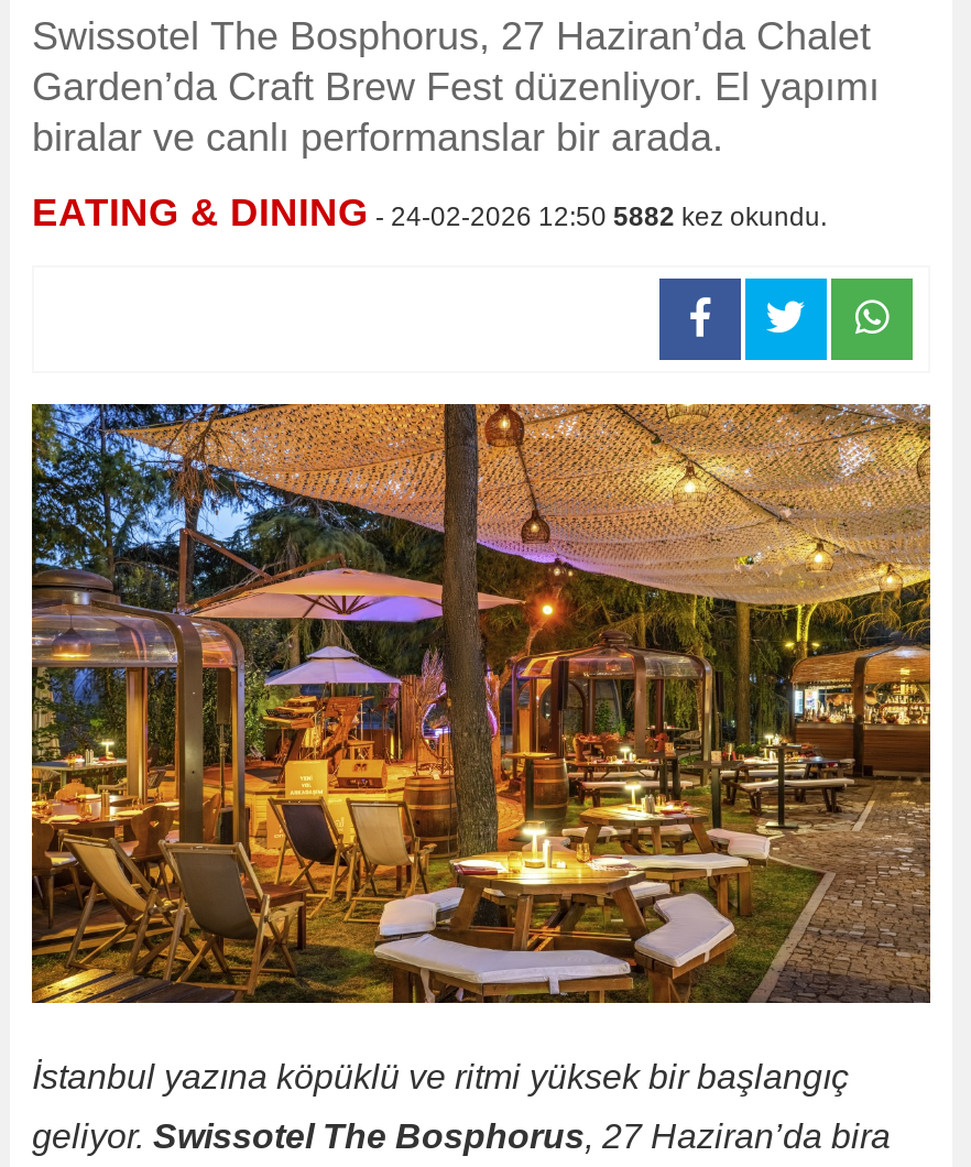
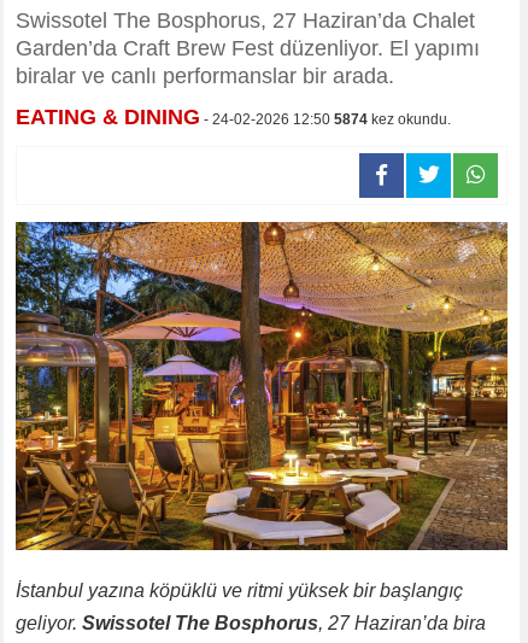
[32,190,827,235] EATING & DINING - 24-02-2026 12:50 5882 kez okundu. -> [16,105,451,129] EATING & DINING - 24-02-2026 12:50 5874 kez okundu.

